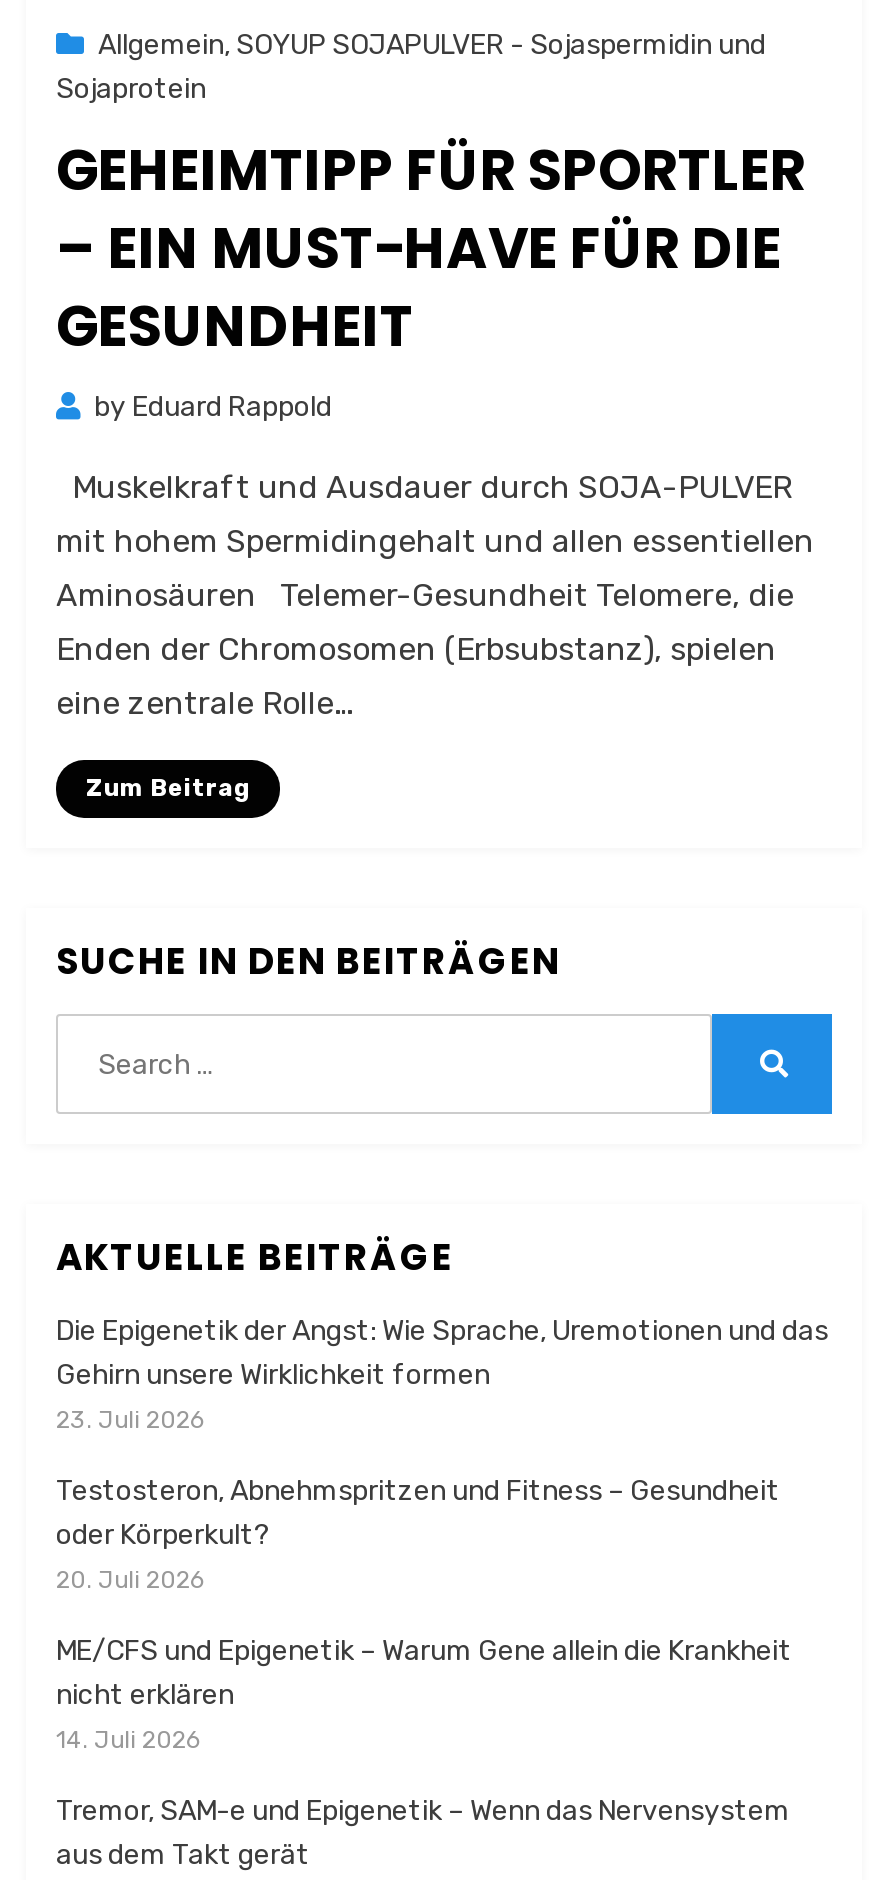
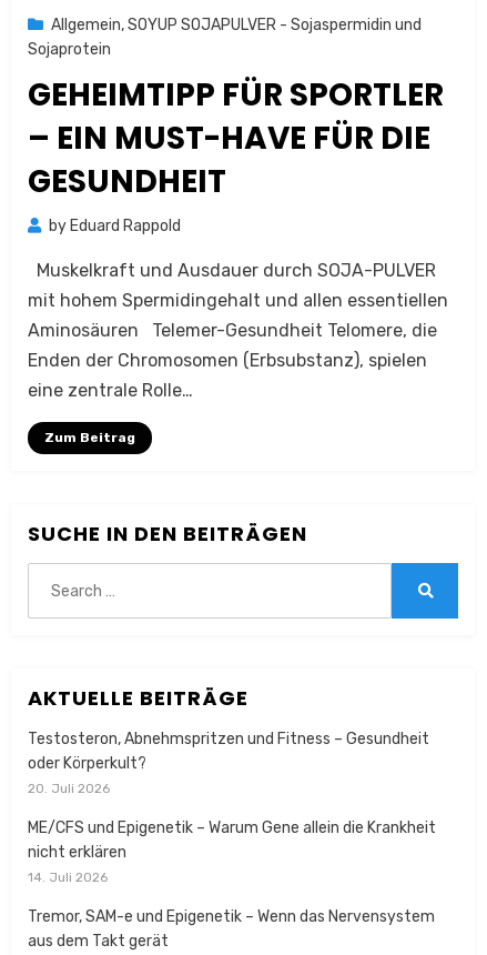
[56,1314,828,1434] Die Epigenetik der Angst: Wie Sprache, Uremotionen und das | Gehirn unsere Wirklichkeit formen | 23. Juli 2026 -> none

